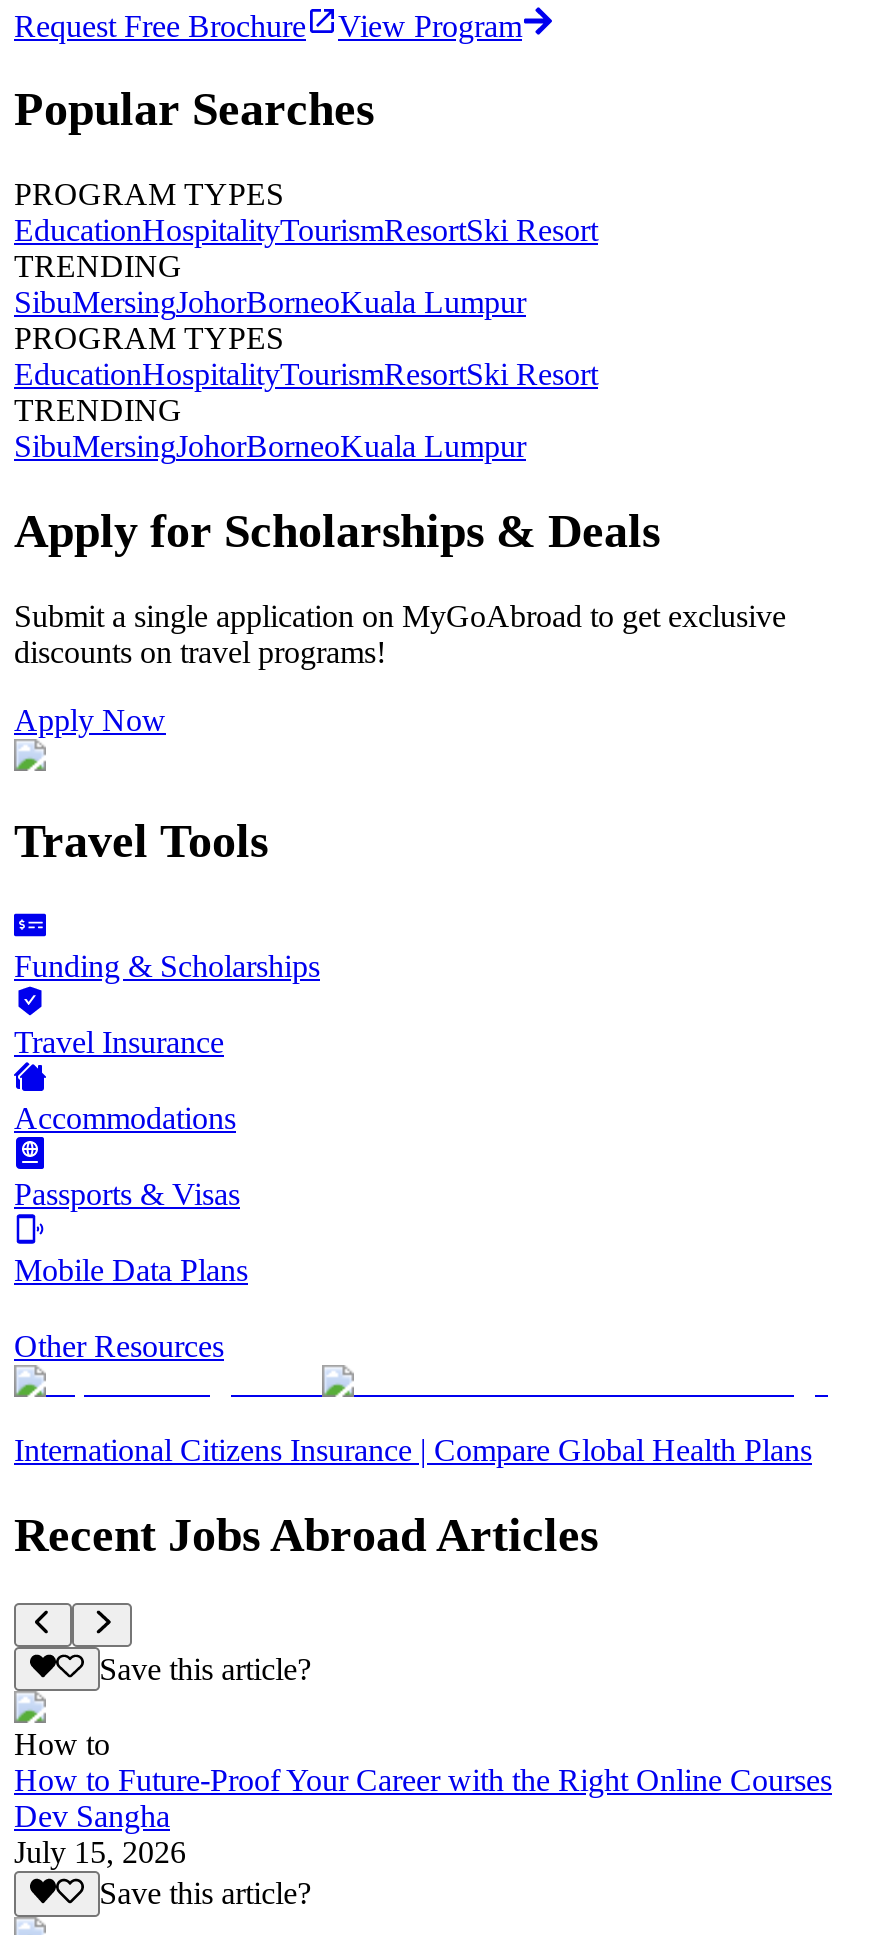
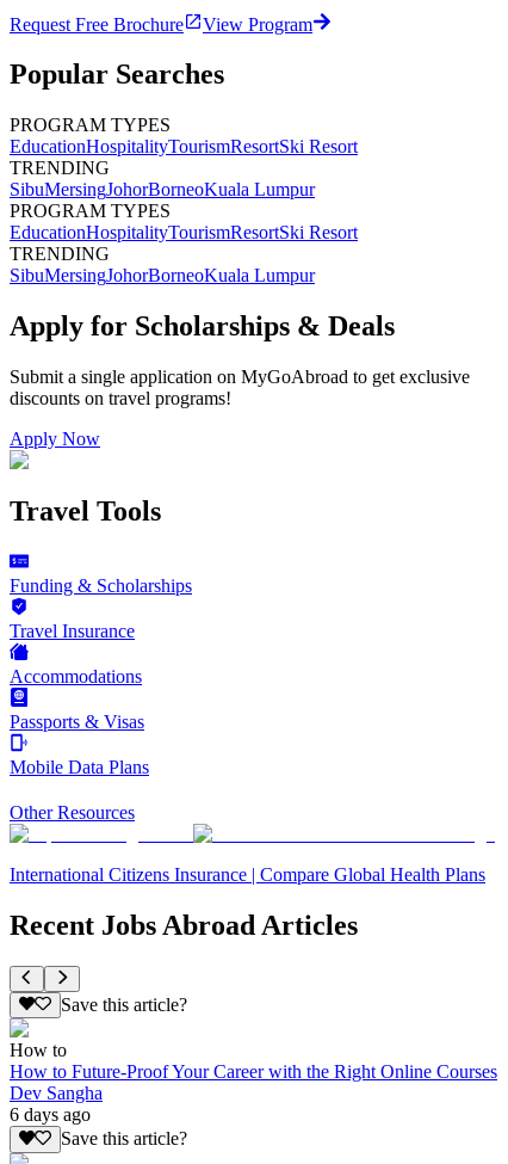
[14,1836,186,1870] July 15, 2026 -> [10,1105,91,1125] 6 days ago

